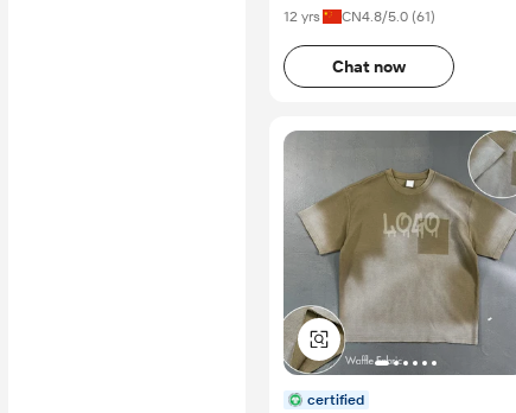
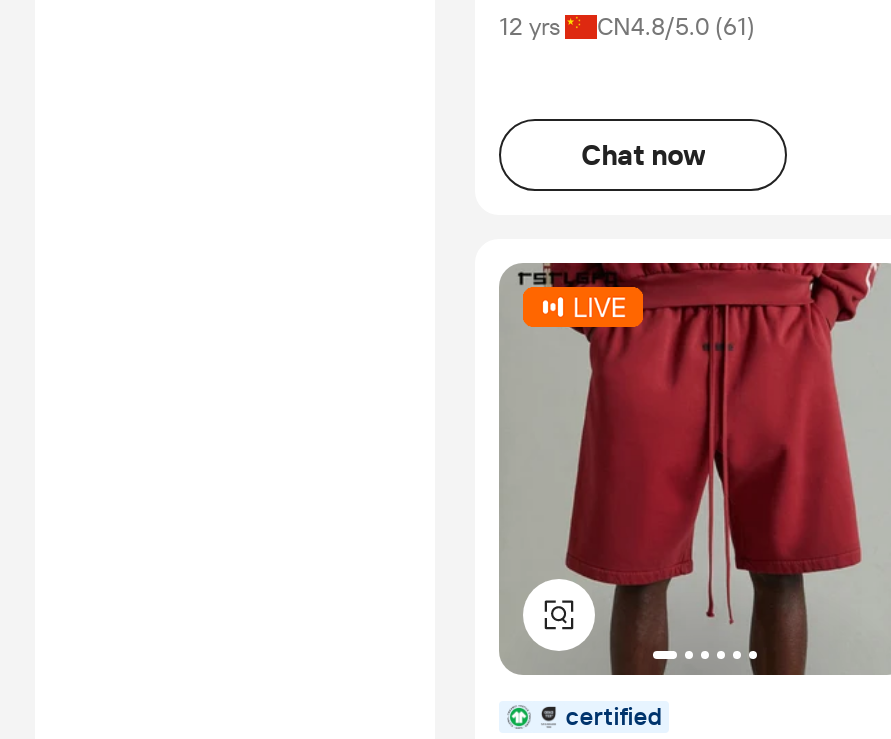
[285,129,512,376] [image] -> [499,261,885,677] [image]

